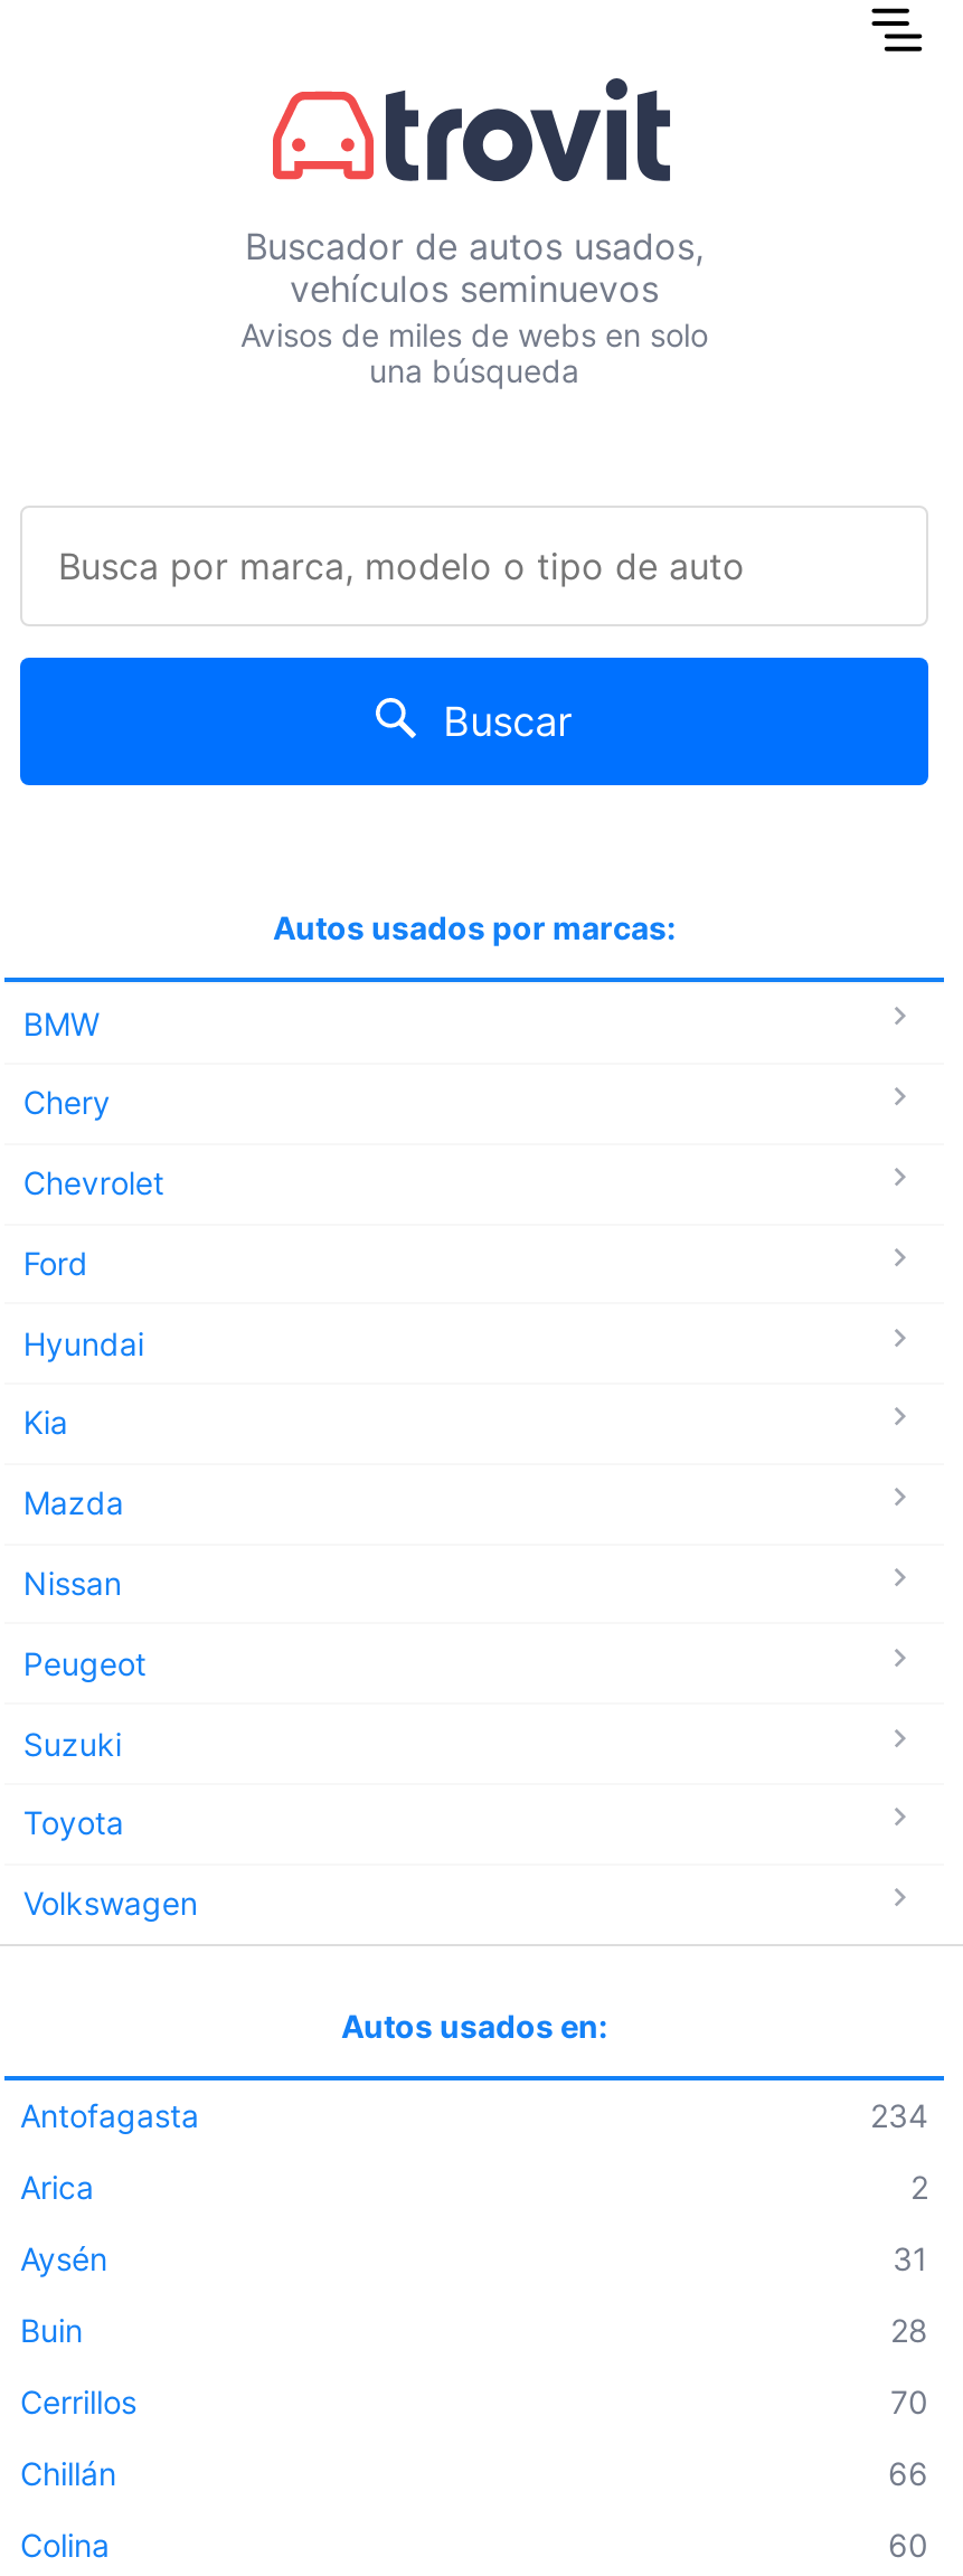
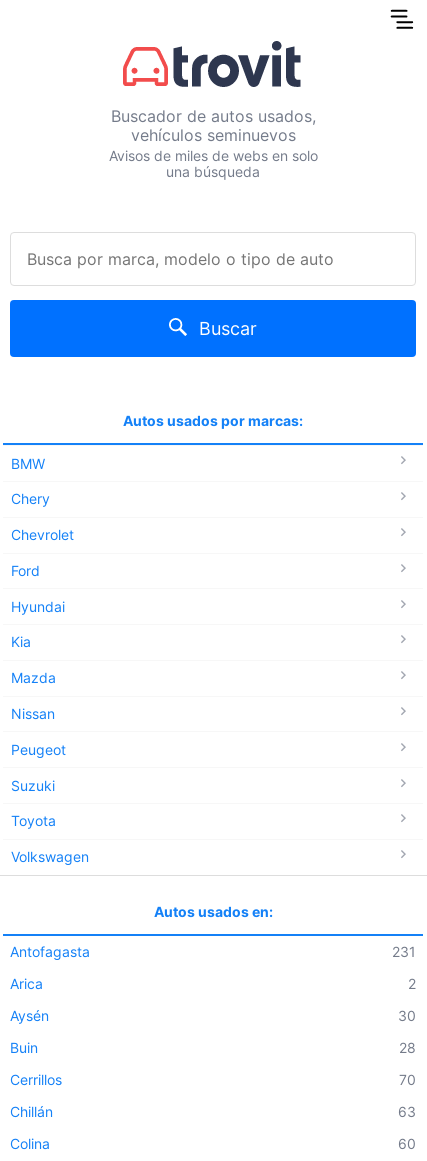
[870,2095,928,2133] 234 -> [392,943,416,960] 231
[893,2238,928,2276] 31 -> [398,1007,416,1024] 30
[888,2453,928,2491] 66 -> [398,1103,416,1120] 63

